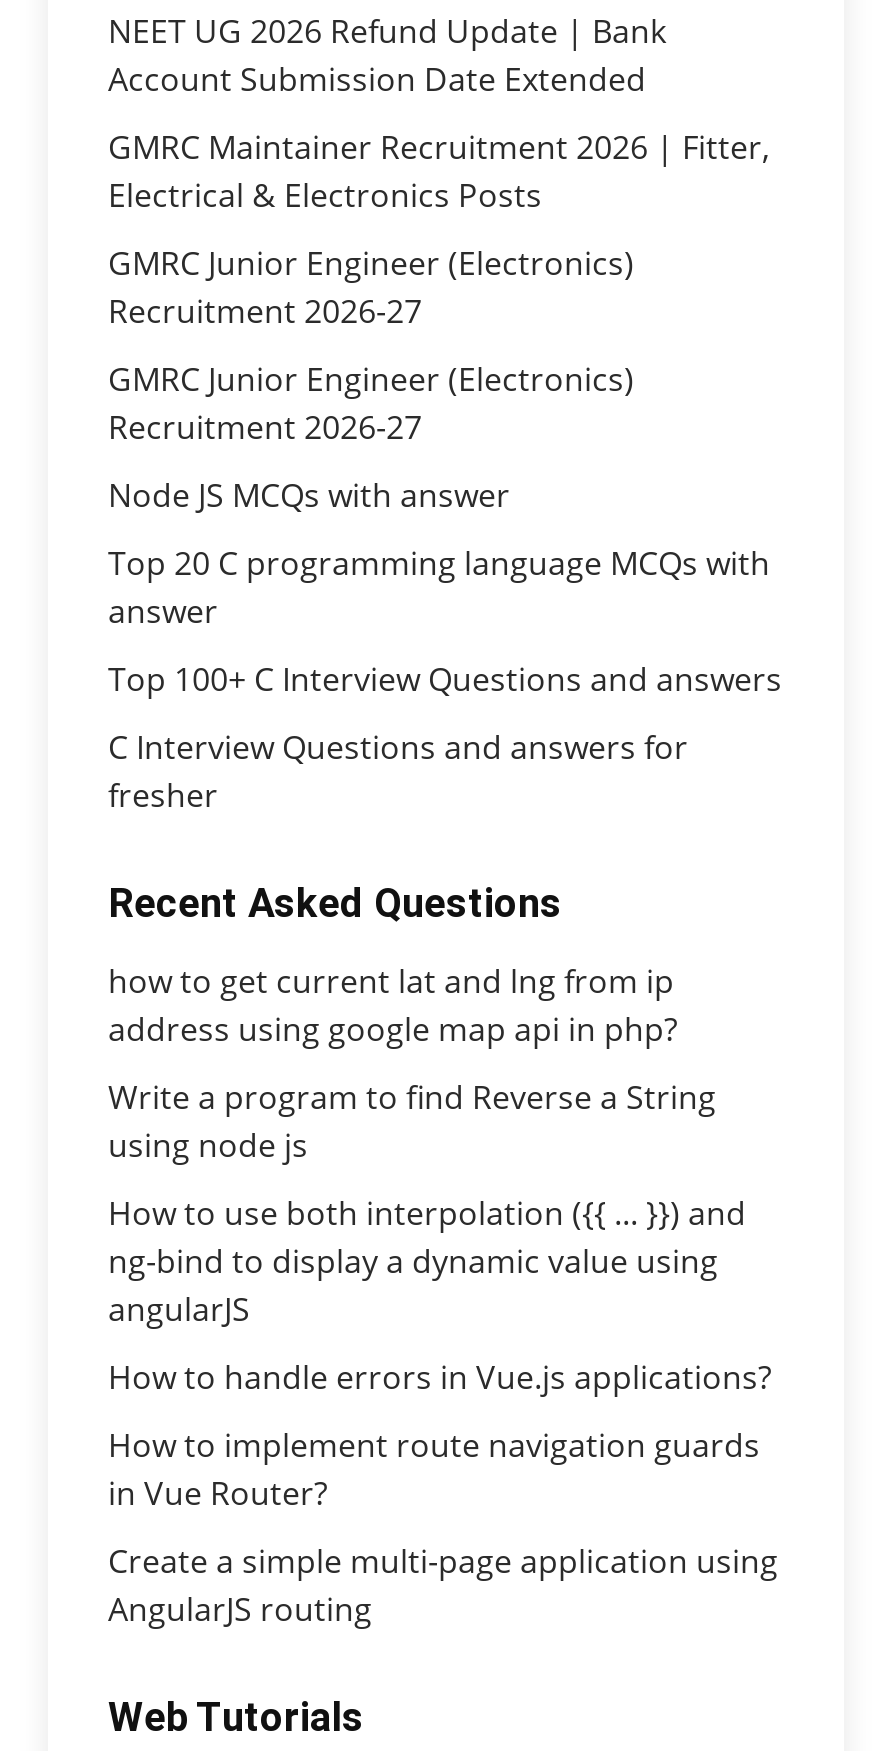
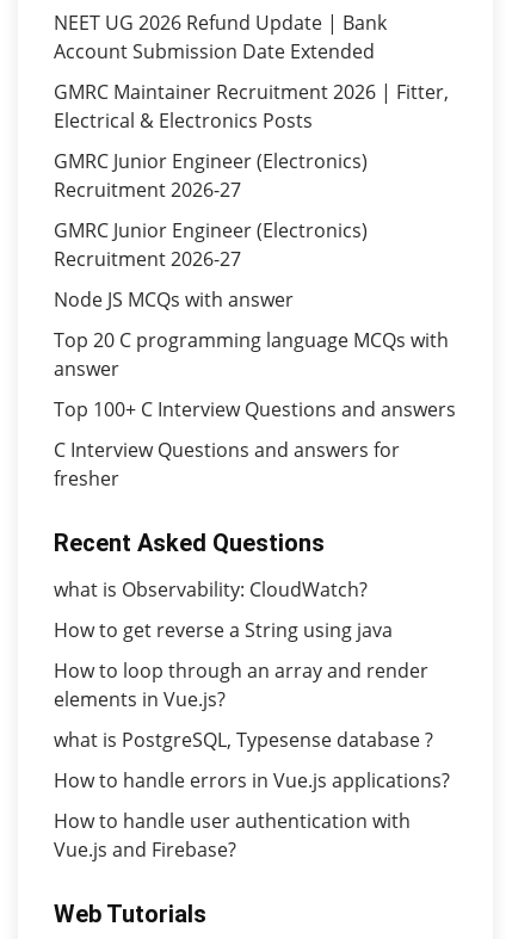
[108,959,746,1331] how to get current lat and lng from ip | address using google map api in php? | Write a program to find Reverse a String | using node js | How to use both interpolation ({{ ... }}) and | ng-bind to display a dynamic value using | angularJS -> [54,576,433,753] what is Observability: CloudWatch? | How to get reverse a String using java | How to loop through an array and render | elements in Vue.js? | what is PostgreSQL, Typesense database ?
[108,1423,778,1631] How to implement route navigation guards | in Vue Router? | Create a simple multi-page application using | AngularJS routing -> [54,808,411,863] How to handle user authentication with | Vue.js and Firebase?

